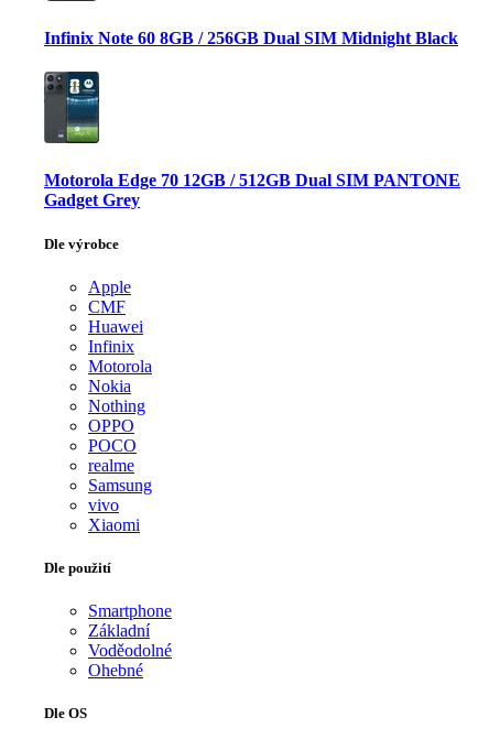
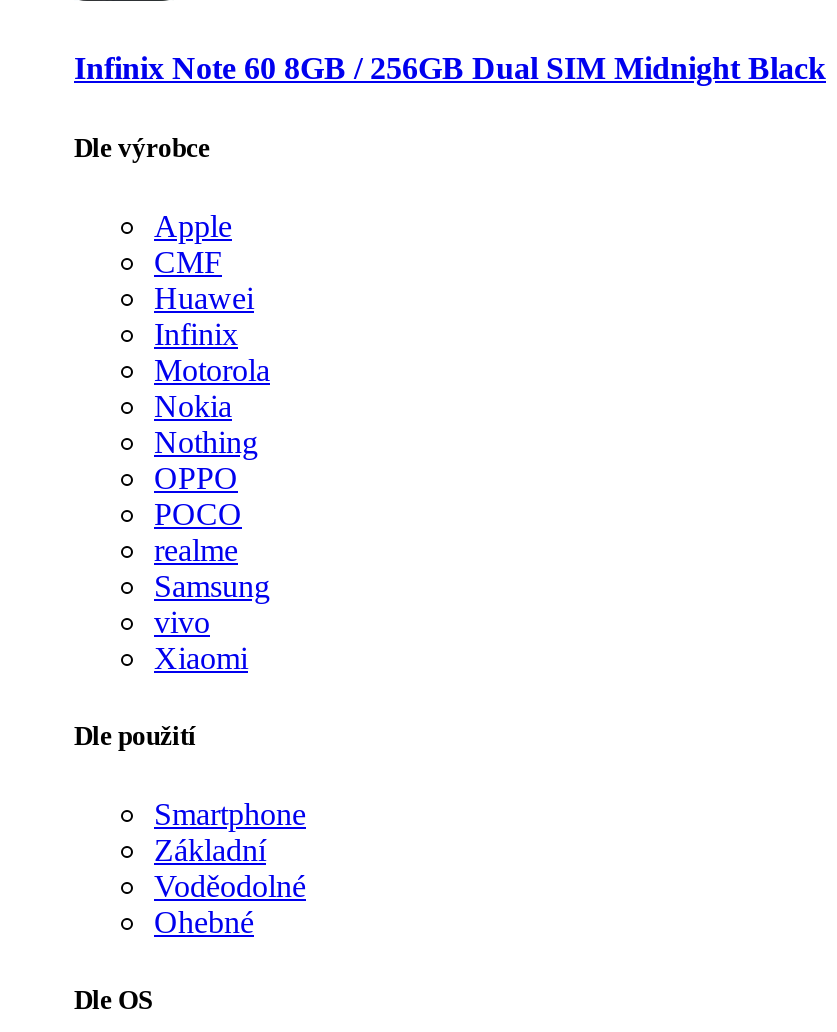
[43,70,460,210] [image] | Motorola Edge 70 12GB / 512GB Dual SIM PANTONE | Gadget Grey -> none

